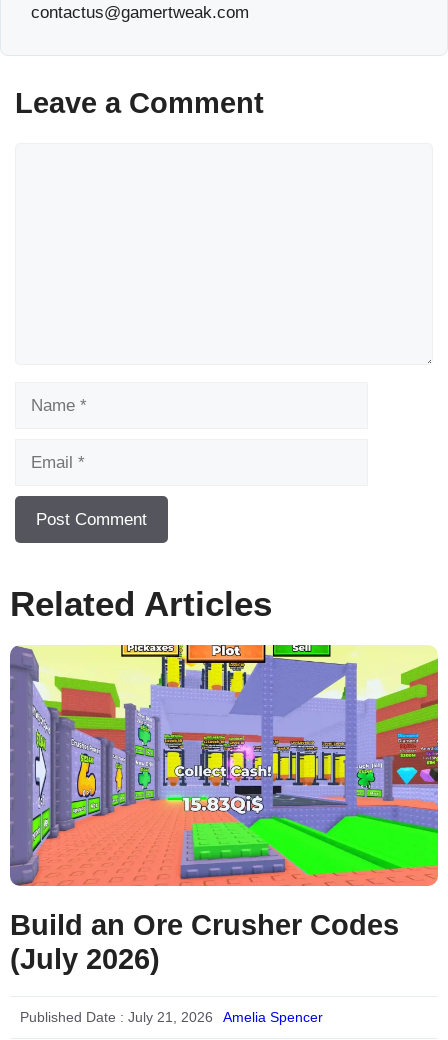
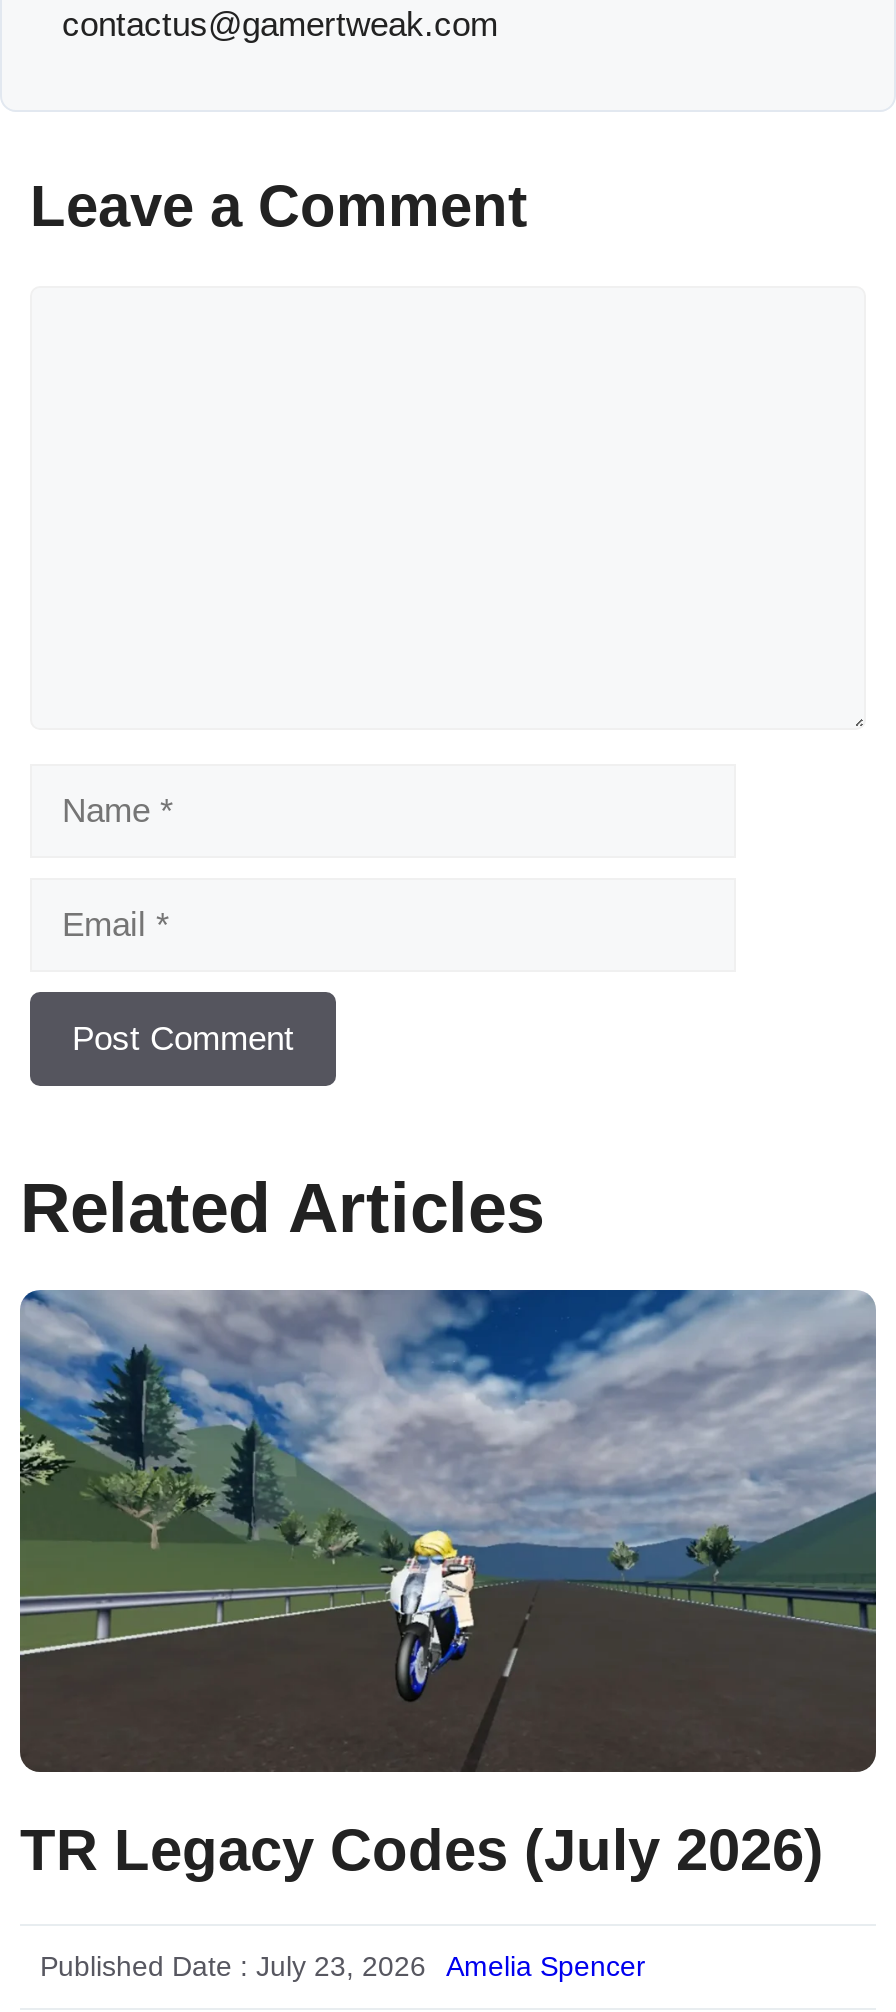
[9,644,439,975] [image] | Build an Ore Crusher Codes | (July 2026) -> [18,1288,878,1881] [image] | TR Legacy Codes (July 2026)
[20,1009,213,1025] Published Date : July 21, 2026 -> [40,1949,426,1981] Published Date : July 23, 2026

